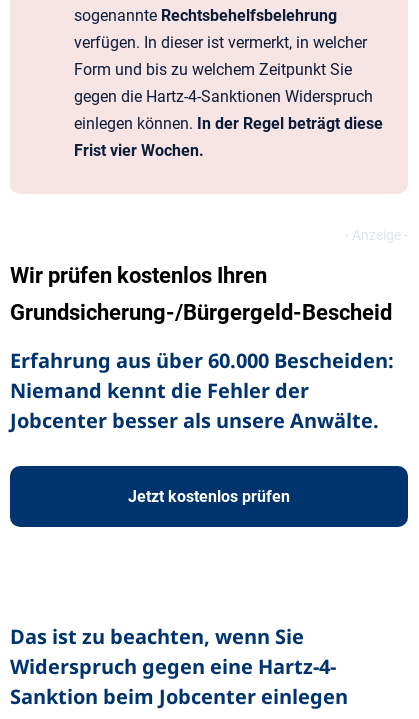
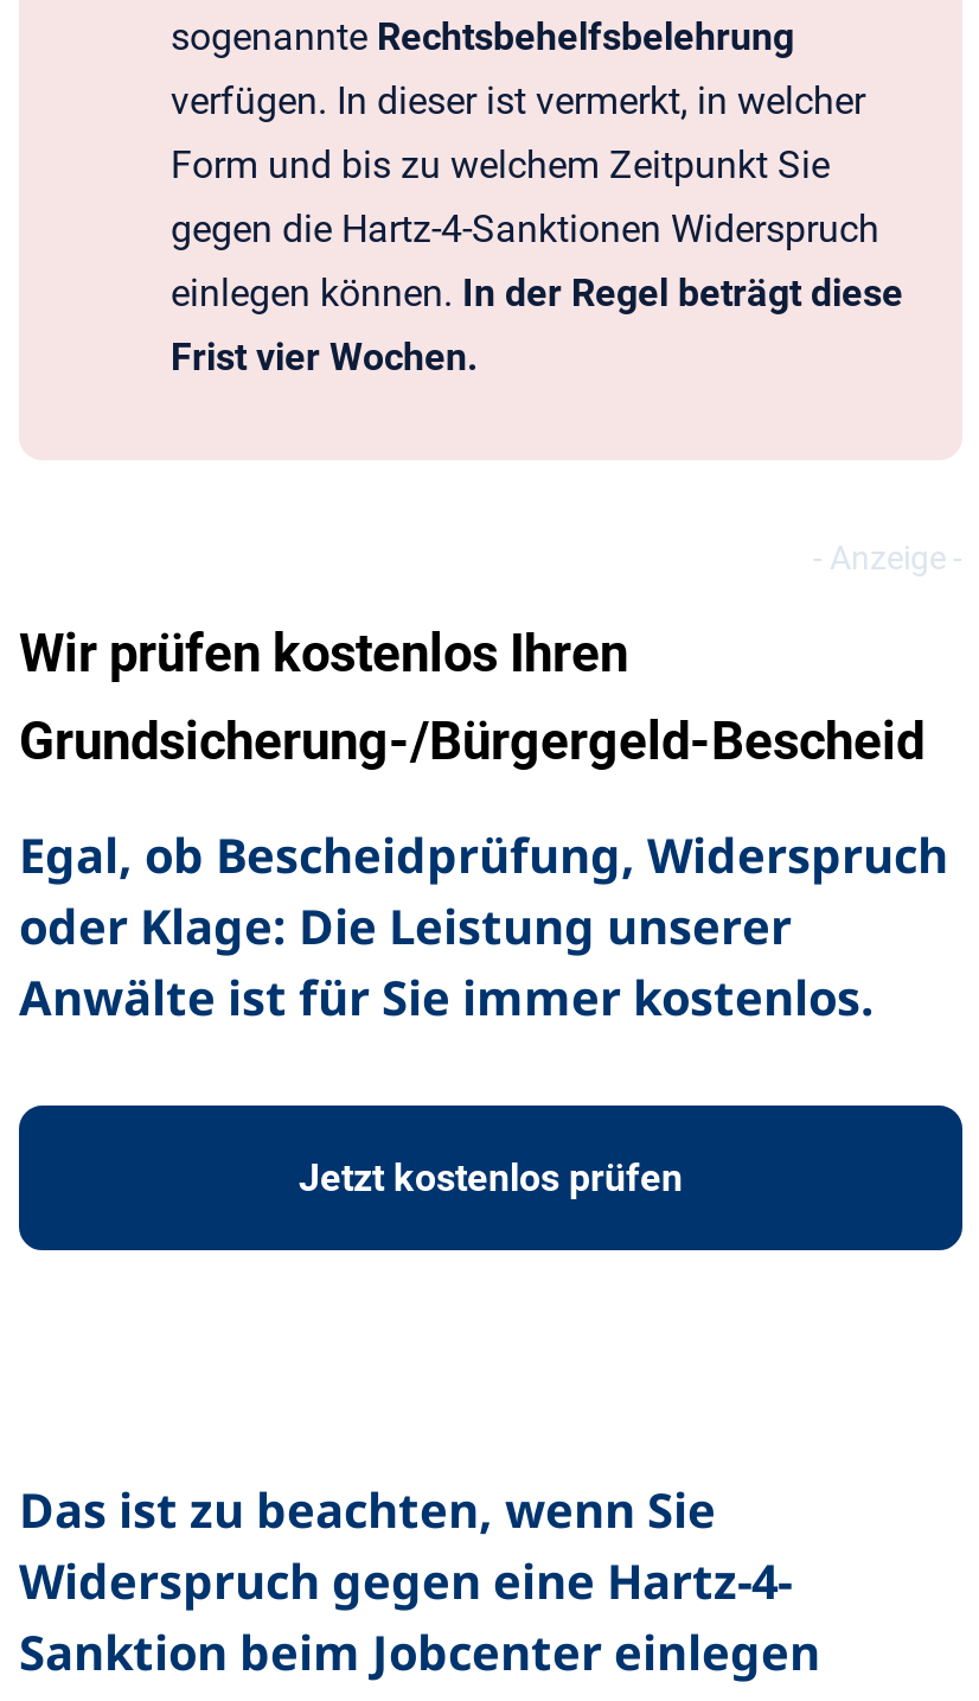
[10,347,394,434] Erfahrung aus über 60.000 Bescheiden: | Niemand kennt die Fehler der | Jobcenter besser als unsere Anwälte. -> [19,823,948,1030] Egal, ob Bescheidprüfung, Widerspruch | oder Klage: Die Leistung unserer | Anwälte ist für Sie immer kostenlos.

